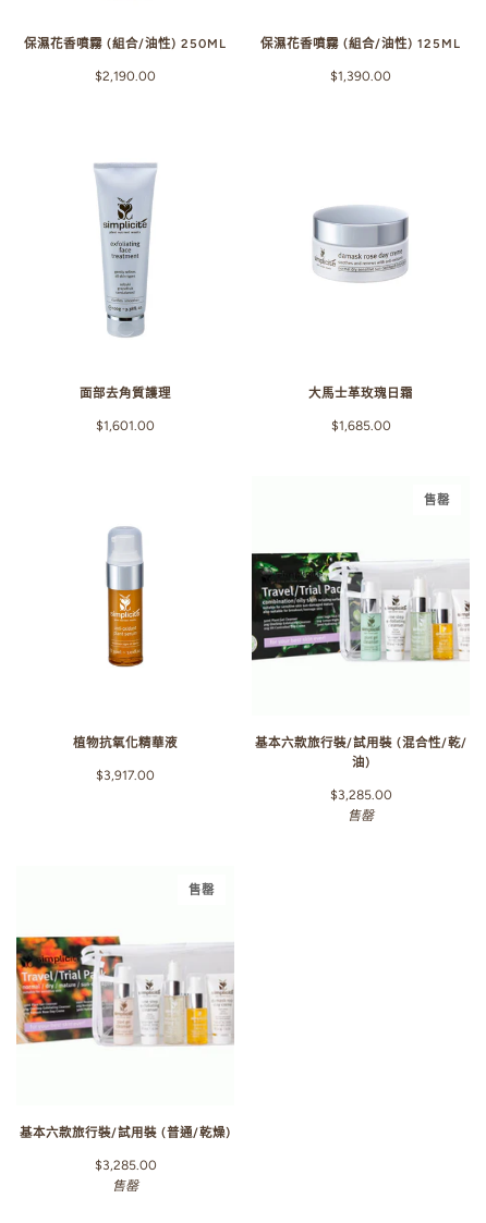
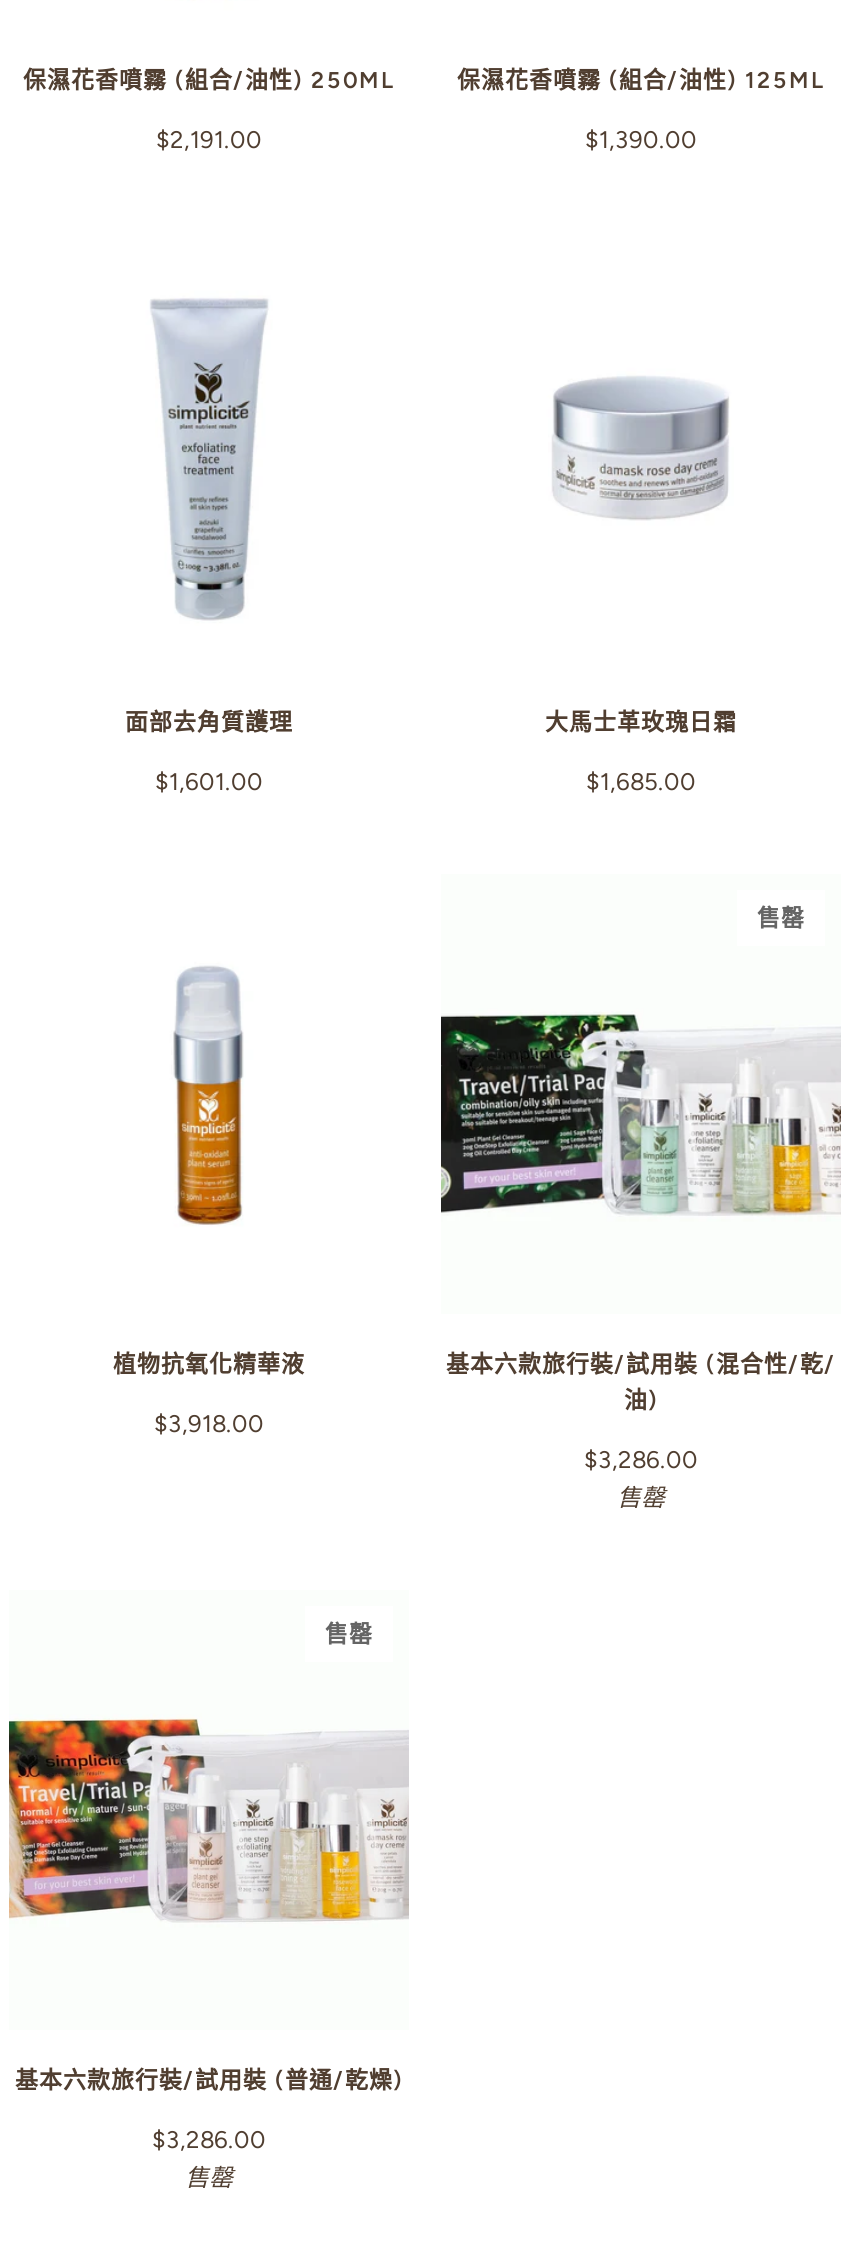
[95,69,156,84] $2,190.00 -> [156,127,262,155] $2,191.00
[96,768,155,783] $3,917.00 -> [154,1411,264,1439] $3,918.00
[330,788,392,803] $3,285.00 -> [584,1447,698,1475] $3,286.00
[94,1158,156,1173] $3,285.00 -> [152,2127,266,2155] $3,286.00

